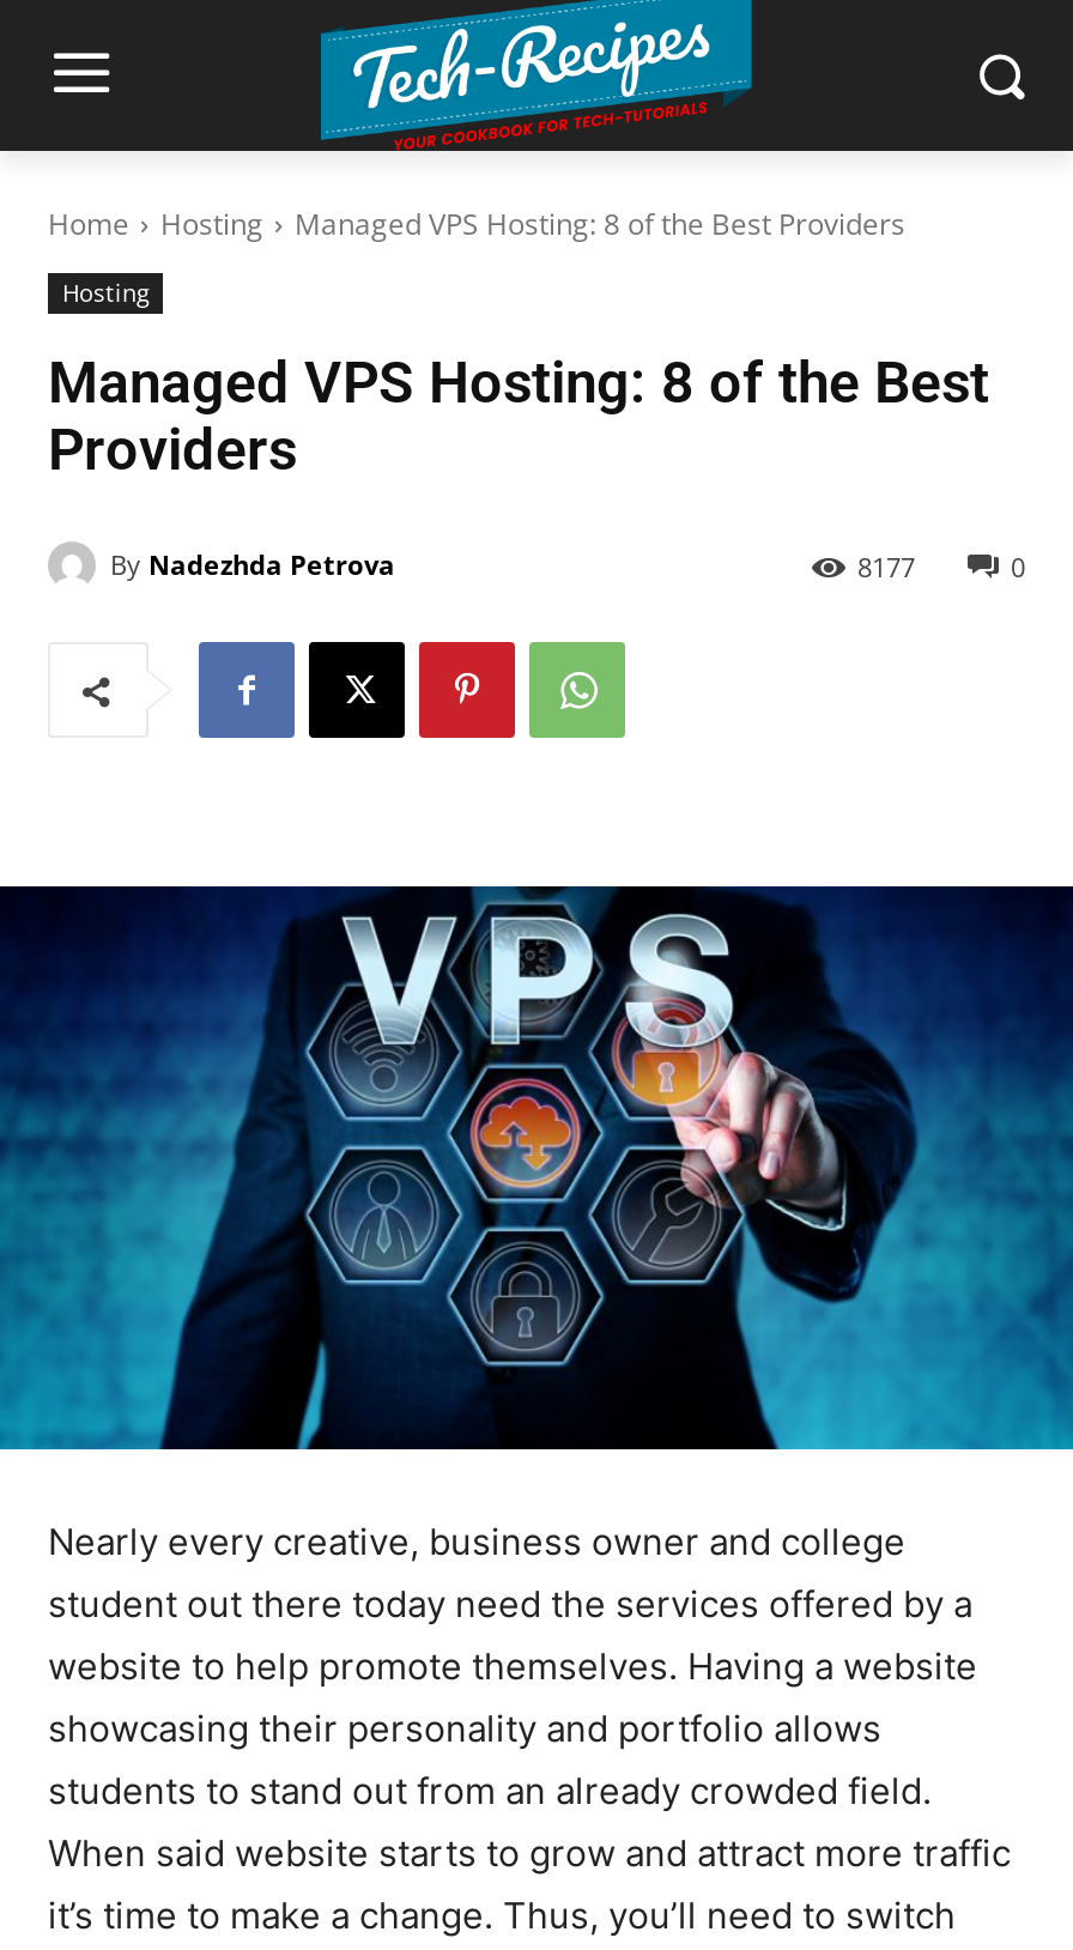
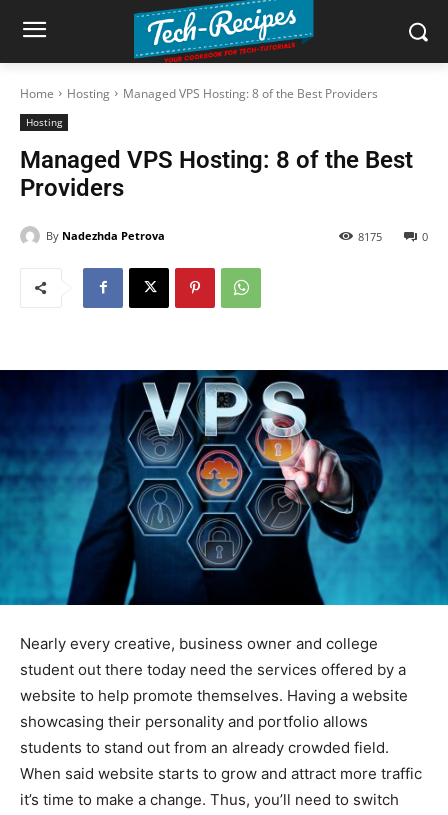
[857,549,915,585] 8177 -> [358,229,382,244] 8175

